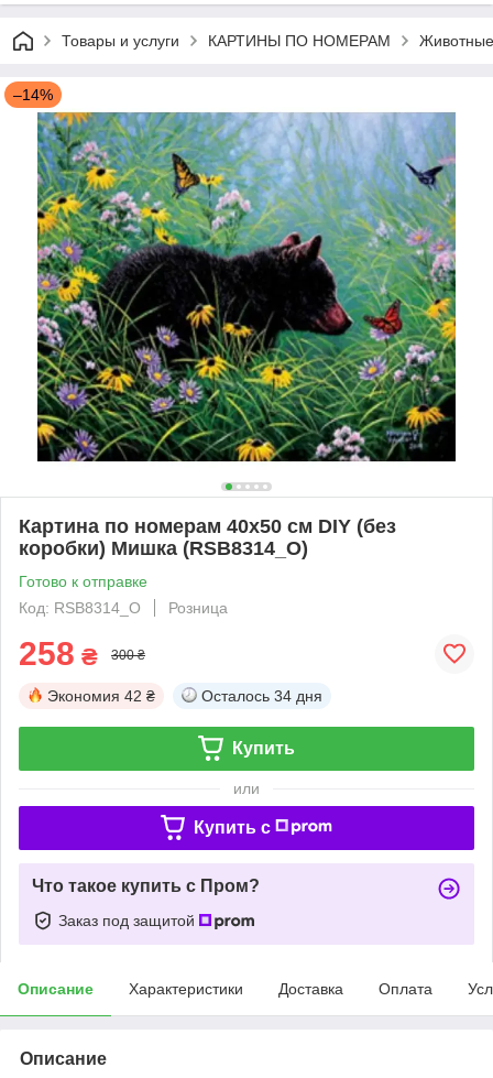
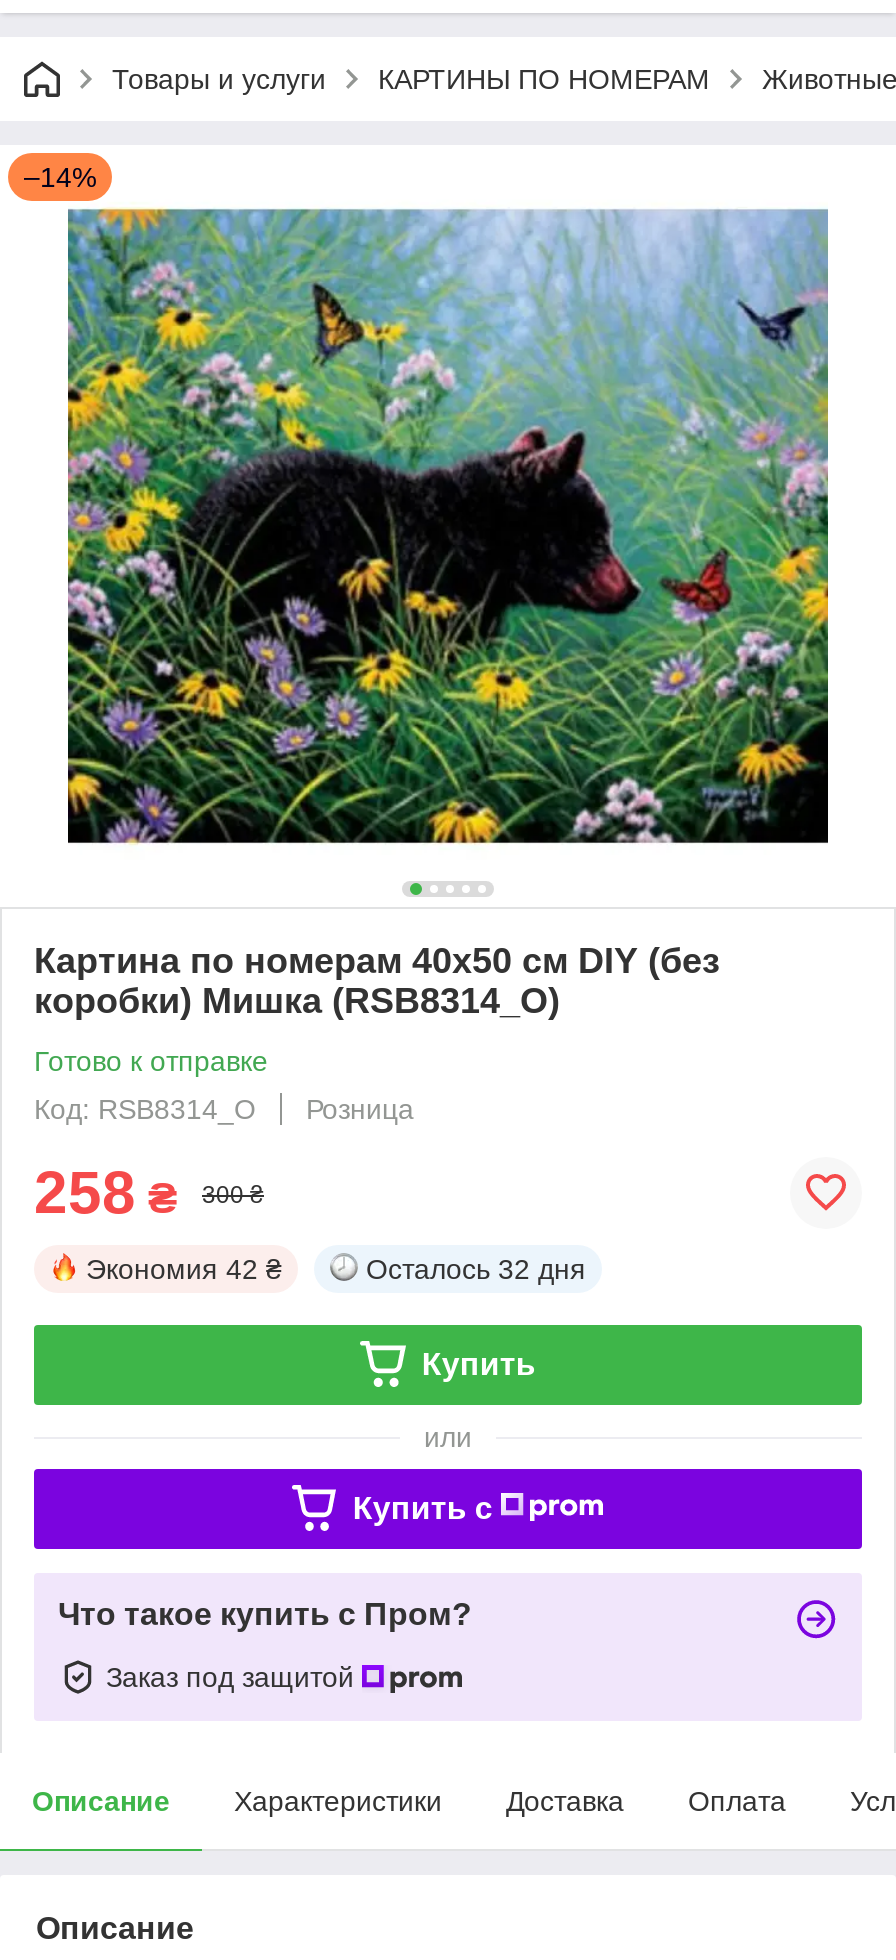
[201,687,322,704] Осталось 34 дня -> [366,1253,586,1285] Осталось 32 дня

